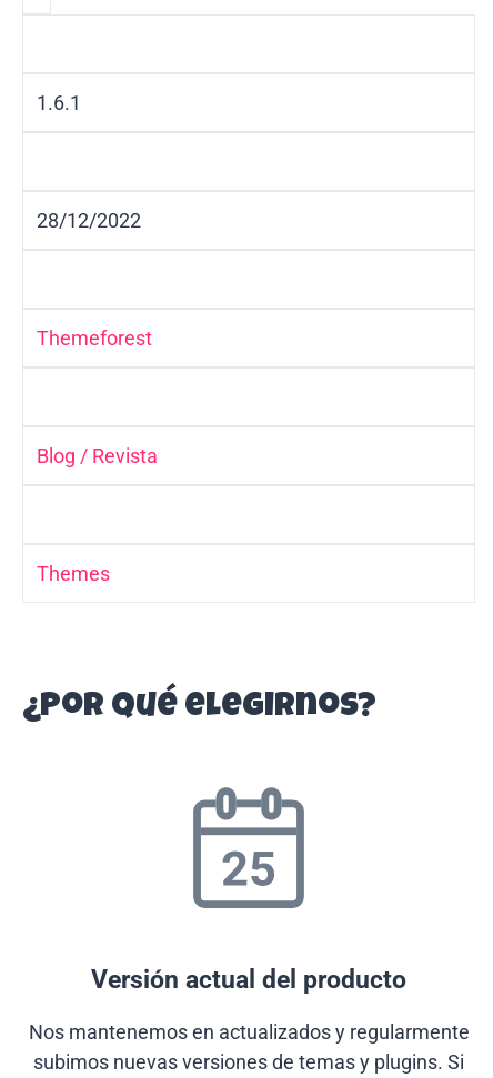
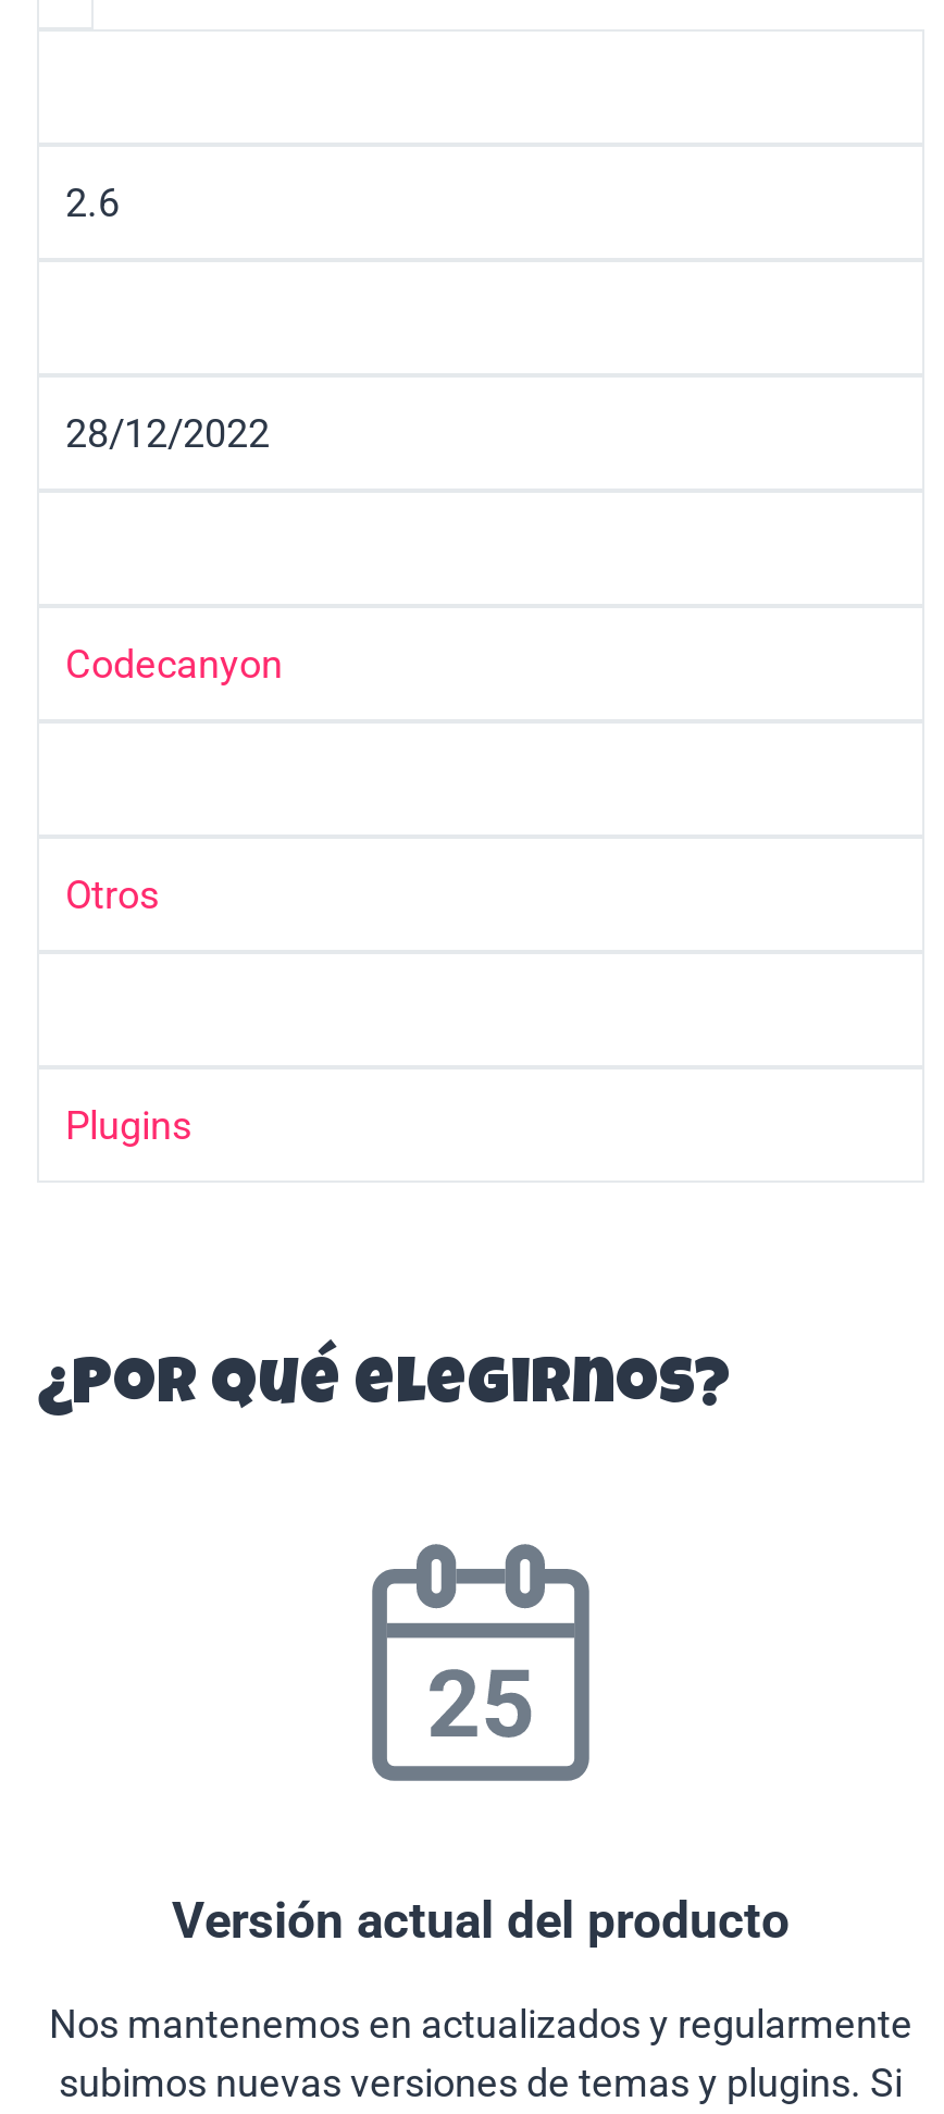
[37,91,81,114] 1.6.1 -> [65,179,120,225] 2.6
[37,326,152,349] Themeforest -> [65,640,283,686] Codecanyon
[37,444,158,467] Blog / Revista -> [65,871,159,917] Otros
[37,562,110,585] Themes -> [65,1102,191,1147] Plugins

